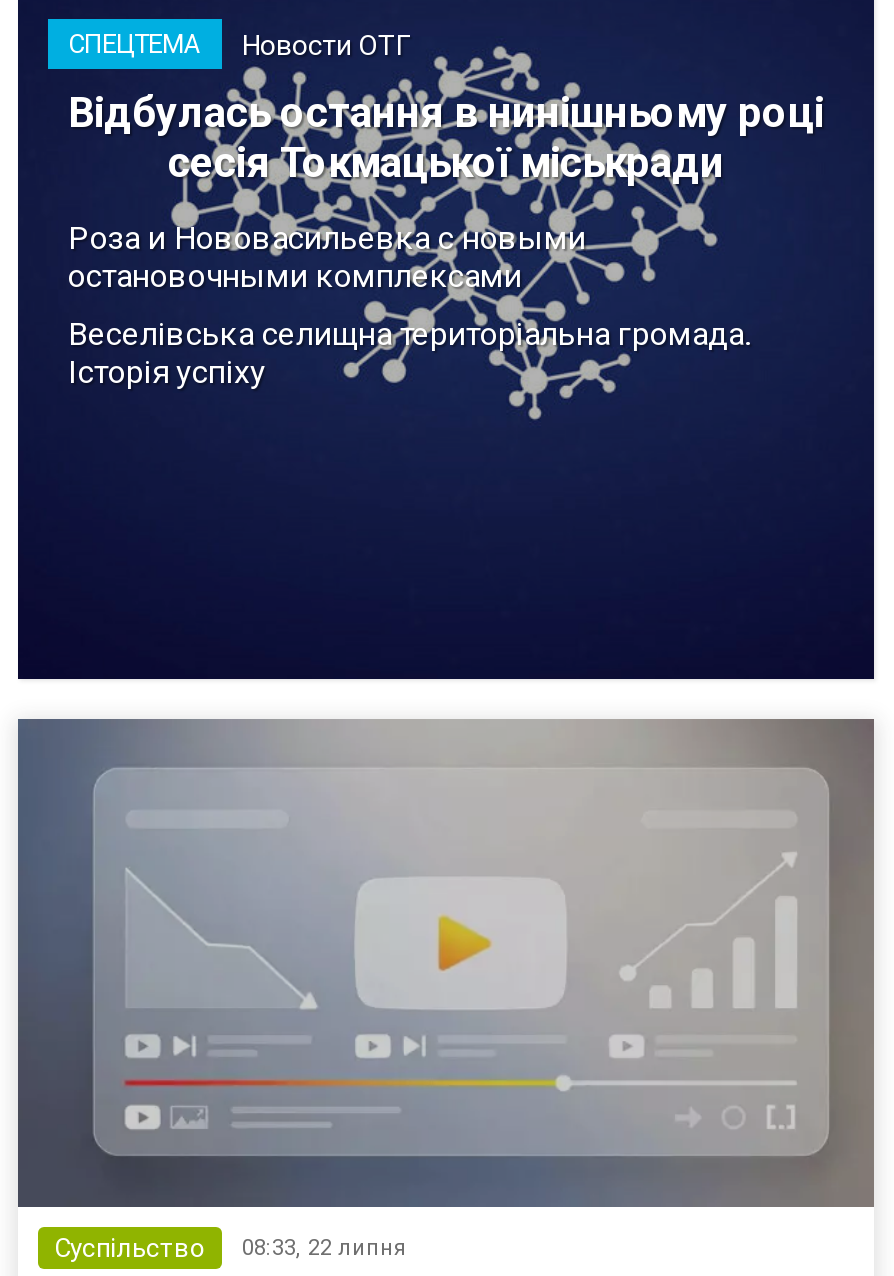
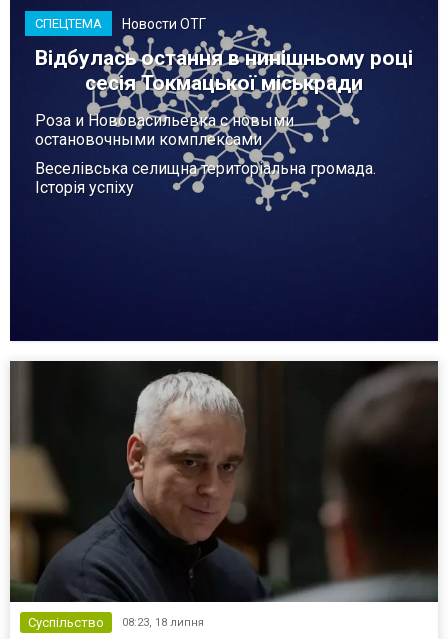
[18,717,874,1263] [image] | Суспільство 08:33, 22 липня -> [10,361,438,630] [image] | Суспільство 08:23, 18 липня

